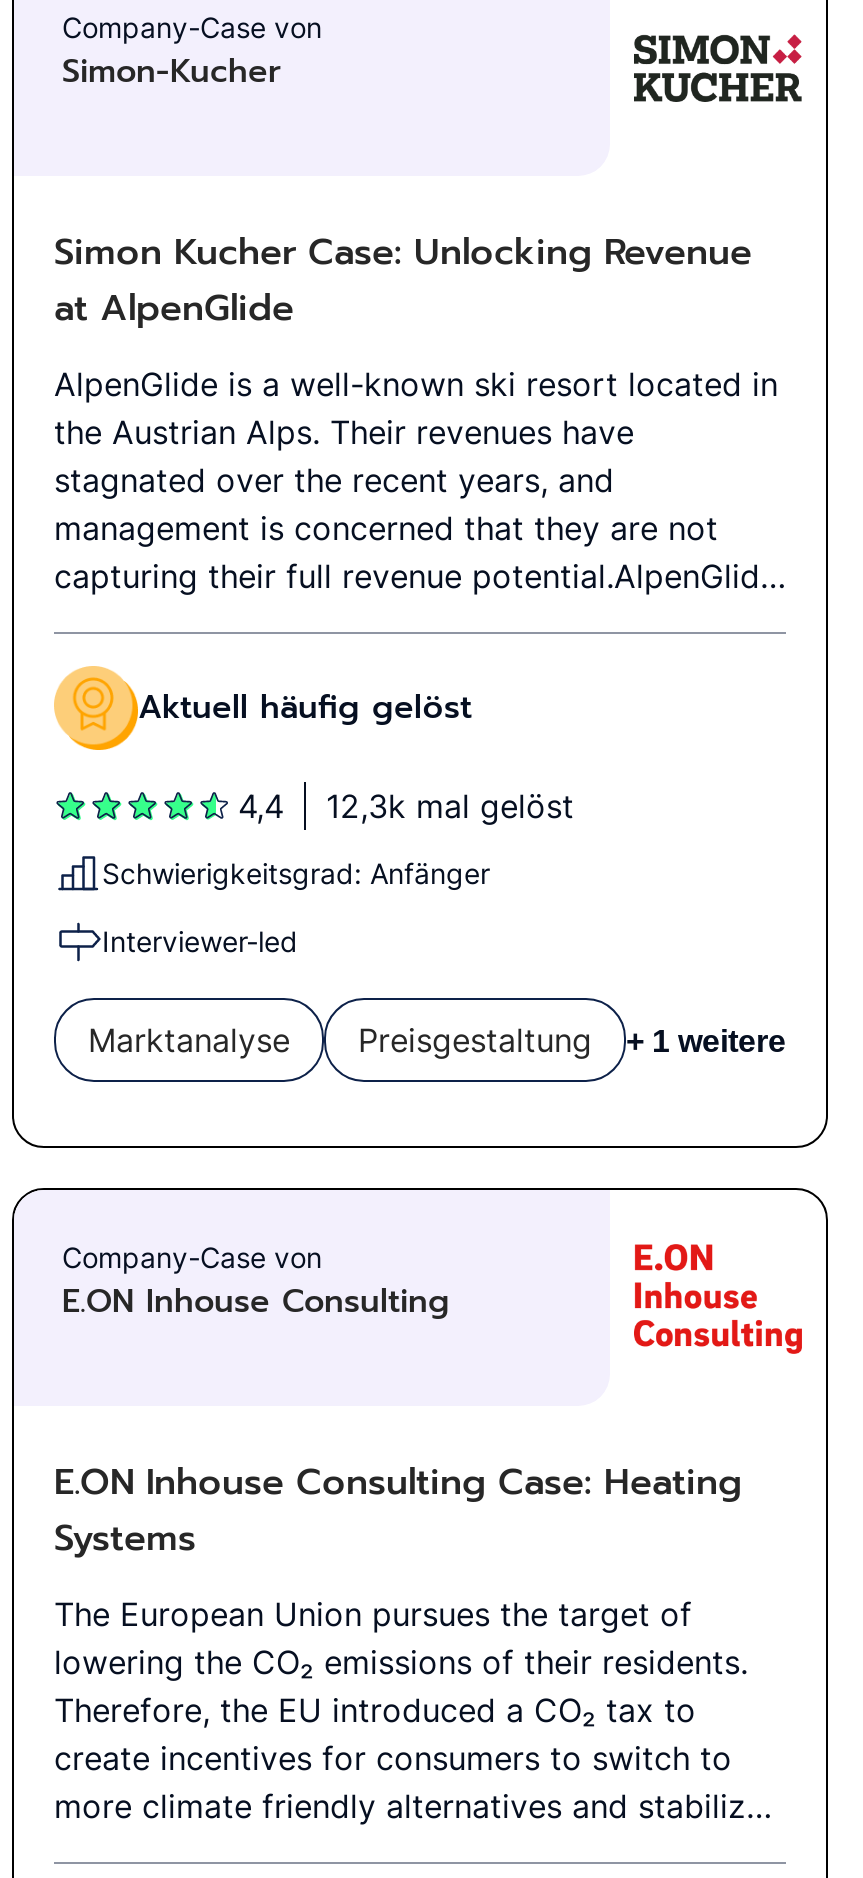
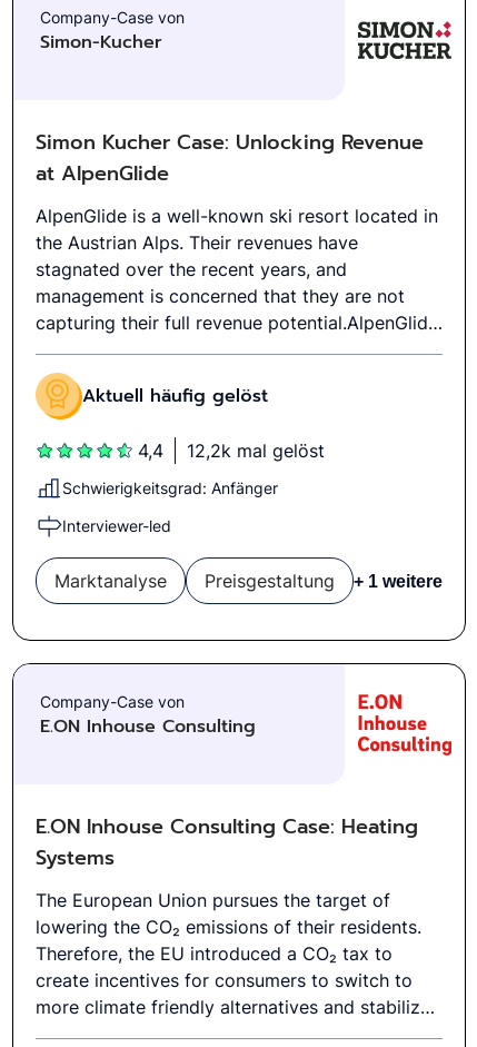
[238,786,574,826] 4,4 12,3k mal gelöst -> [138,440,325,462] 4,4 12,2k mal gelöst

